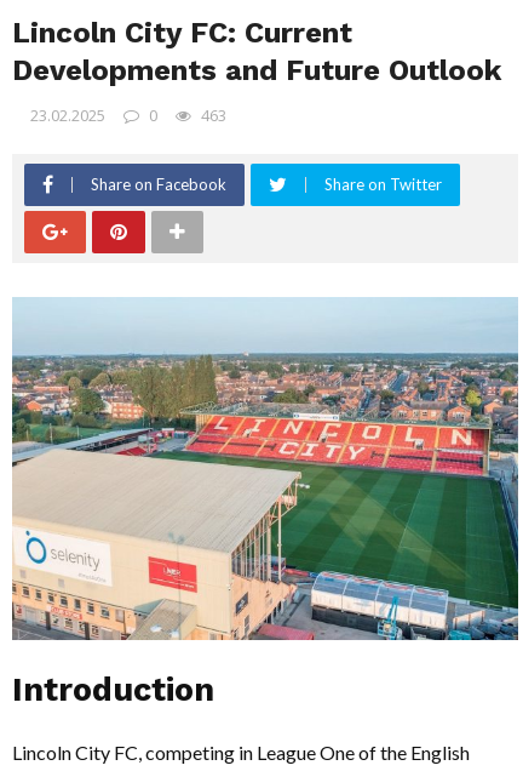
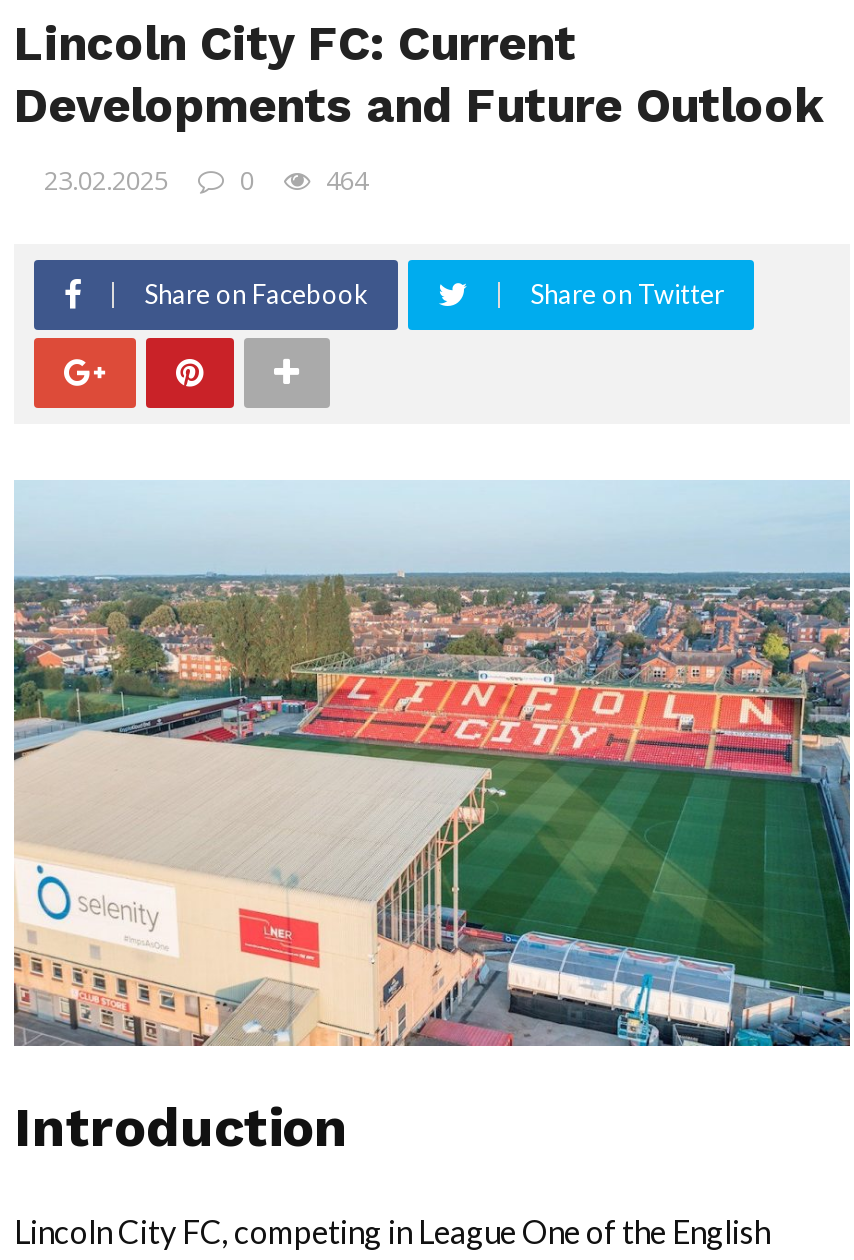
[30,104,226,126] 23.02.2025 0 463 -> [44,162,368,198] 23.02.2025 0 464

